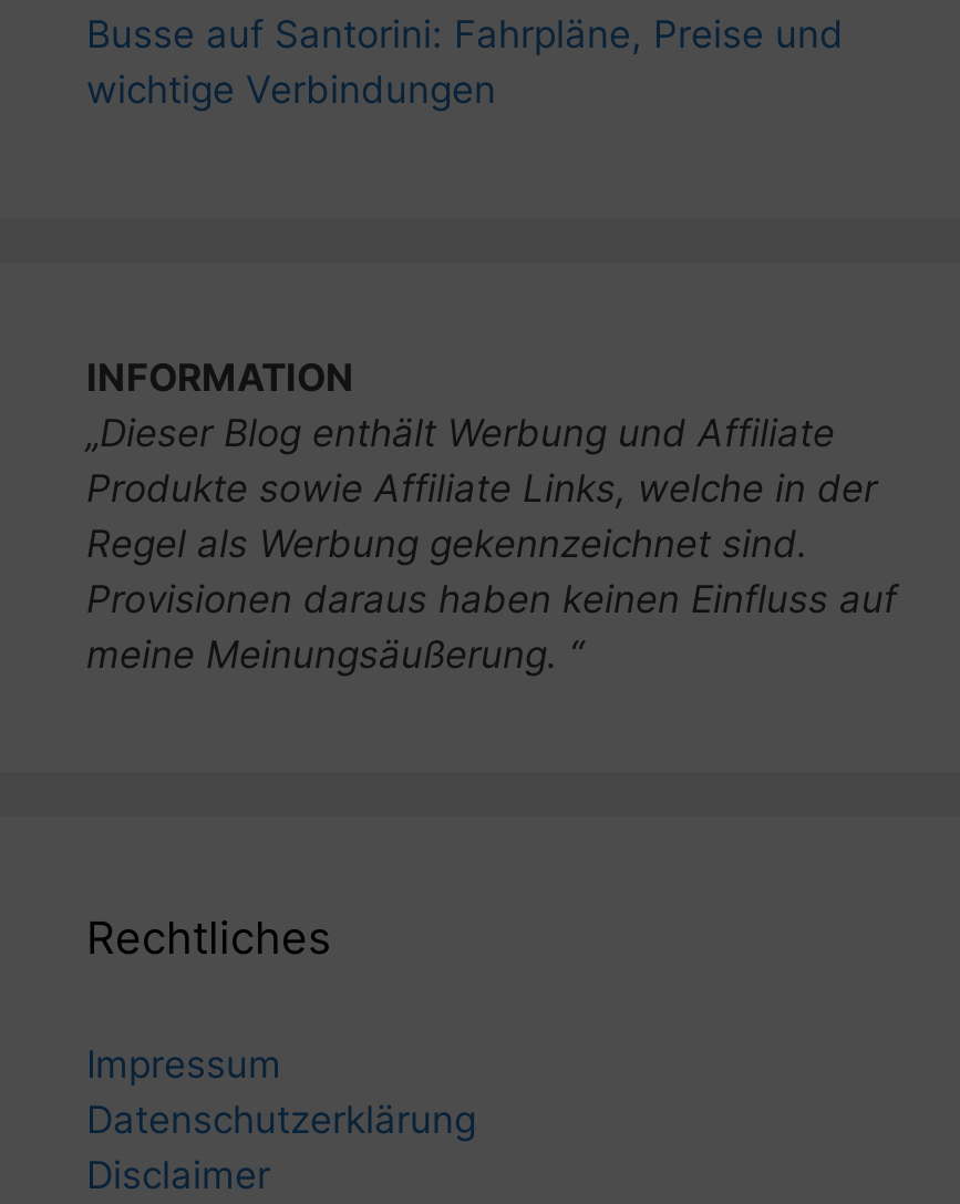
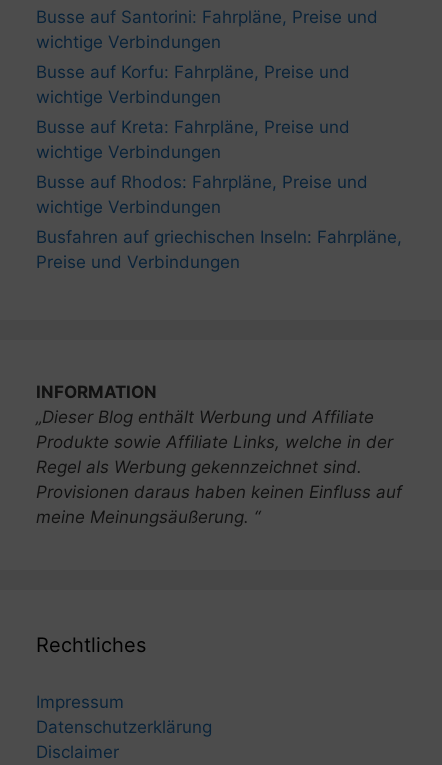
none -> [36,61,402,271] Busse auf Korfu: Fahrpläne, Preise und | wichtige Verbindungen | Busse auf Kreta: Fahrpläne, Preise und | wichtige Verbindungen | Busse auf Rhodos: Fahrpläne, Preise und | wichtige Verbindungen | Busfahren auf griechischen Inseln: Fahrpläne, | Preise und Verbindungen

